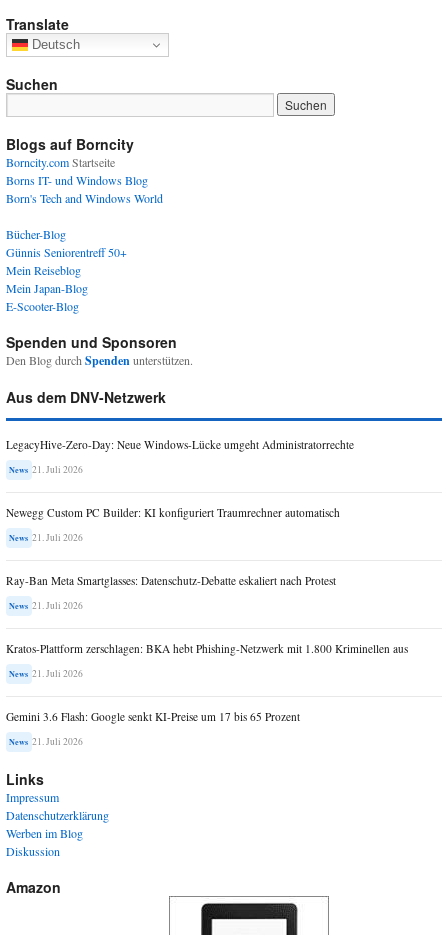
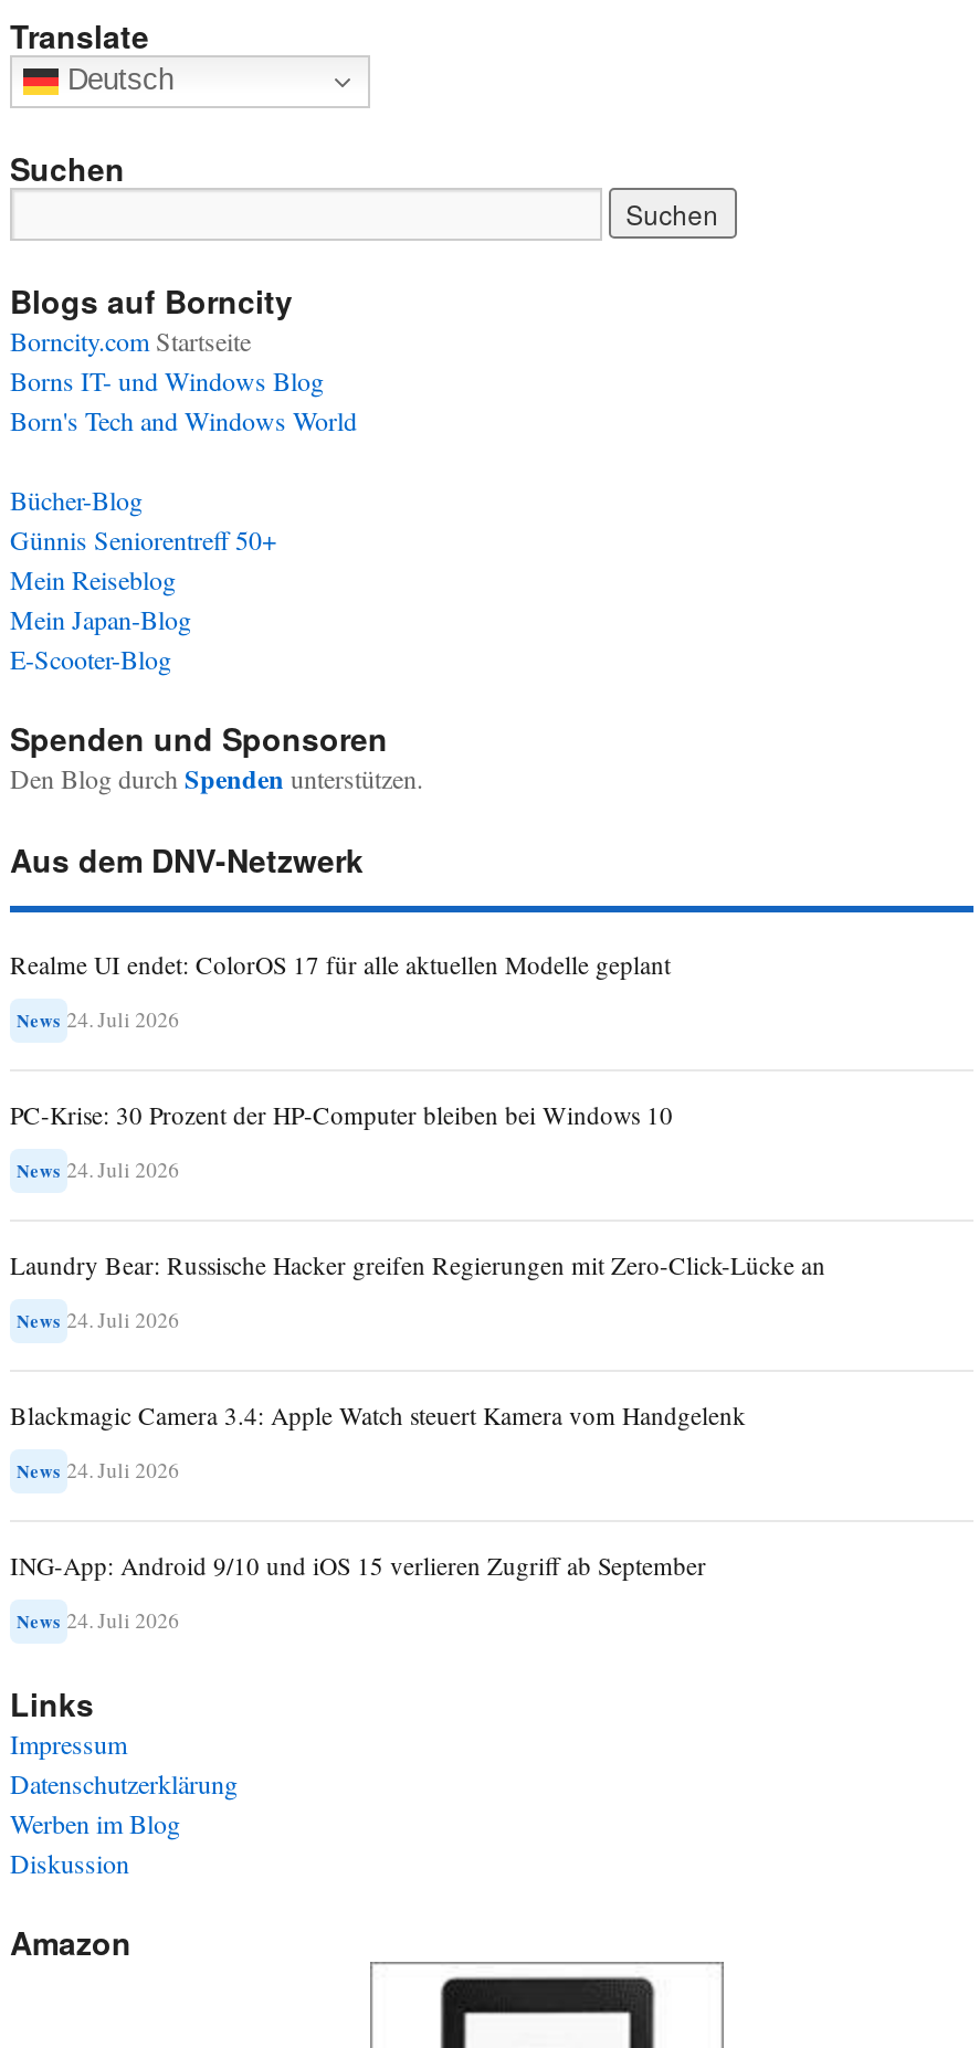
[6,437,354,452] LegacyHive-Zero-Day: Neue Windows-Lücke umgeht Administratorrechte -> [10,949,671,982] Realme UI endet: ColorOS 17 für alle aktuellen Modelle geplant
[9,463,83,476] News 21. Juli 2026 -> [17,1006,179,1035] News 24. Juli 2026
[6,505,340,520] Newegg Custom PC Builder: KI konfiguriert Traumrechner automatisch -> [10,1099,673,1132] PC-Krise: 30 Prozent der HP-Computer bleiben bei Windows 10
[9,531,83,544] News 21. Juli 2026 -> [17,1156,179,1185] News 24. Juli 2026
[6,573,336,588] Ray-Ban Meta Smartglasses: Datenschutz-Debatte eskaliert nach Protest -> [10,1249,825,1282] Laundry Bear: Russische Hacker greifen Regierungen mit Zero-Click-Lücke an
[9,599,83,612] News 21. Juli 2026 -> [17,1307,179,1335] News 24. Juli 2026
[6,641,408,656] Kratos-Plattform zerschlagen: BKA hebt Phishing-Netzwerk mit 1.800 Kriminellen aus -> [10,1399,746,1432] Blackmagic Camera 3.4: Apple Watch steuert Kamera vom Handgelenk
[9,667,83,680] News 21. Juli 2026 -> [17,1457,179,1486] News 24. Juli 2026
[6,709,300,724] Gemini 3.6 Flash: Google senkt KI-Preise um 17 bis 65 Prozent -> [10,1550,706,1583] ING-App: Android 9/10 und iOS 15 verlieren Zugriff ab September
[9,735,83,748] News 21. Juli 2026 -> [17,1607,179,1636] News 24. Juli 2026

